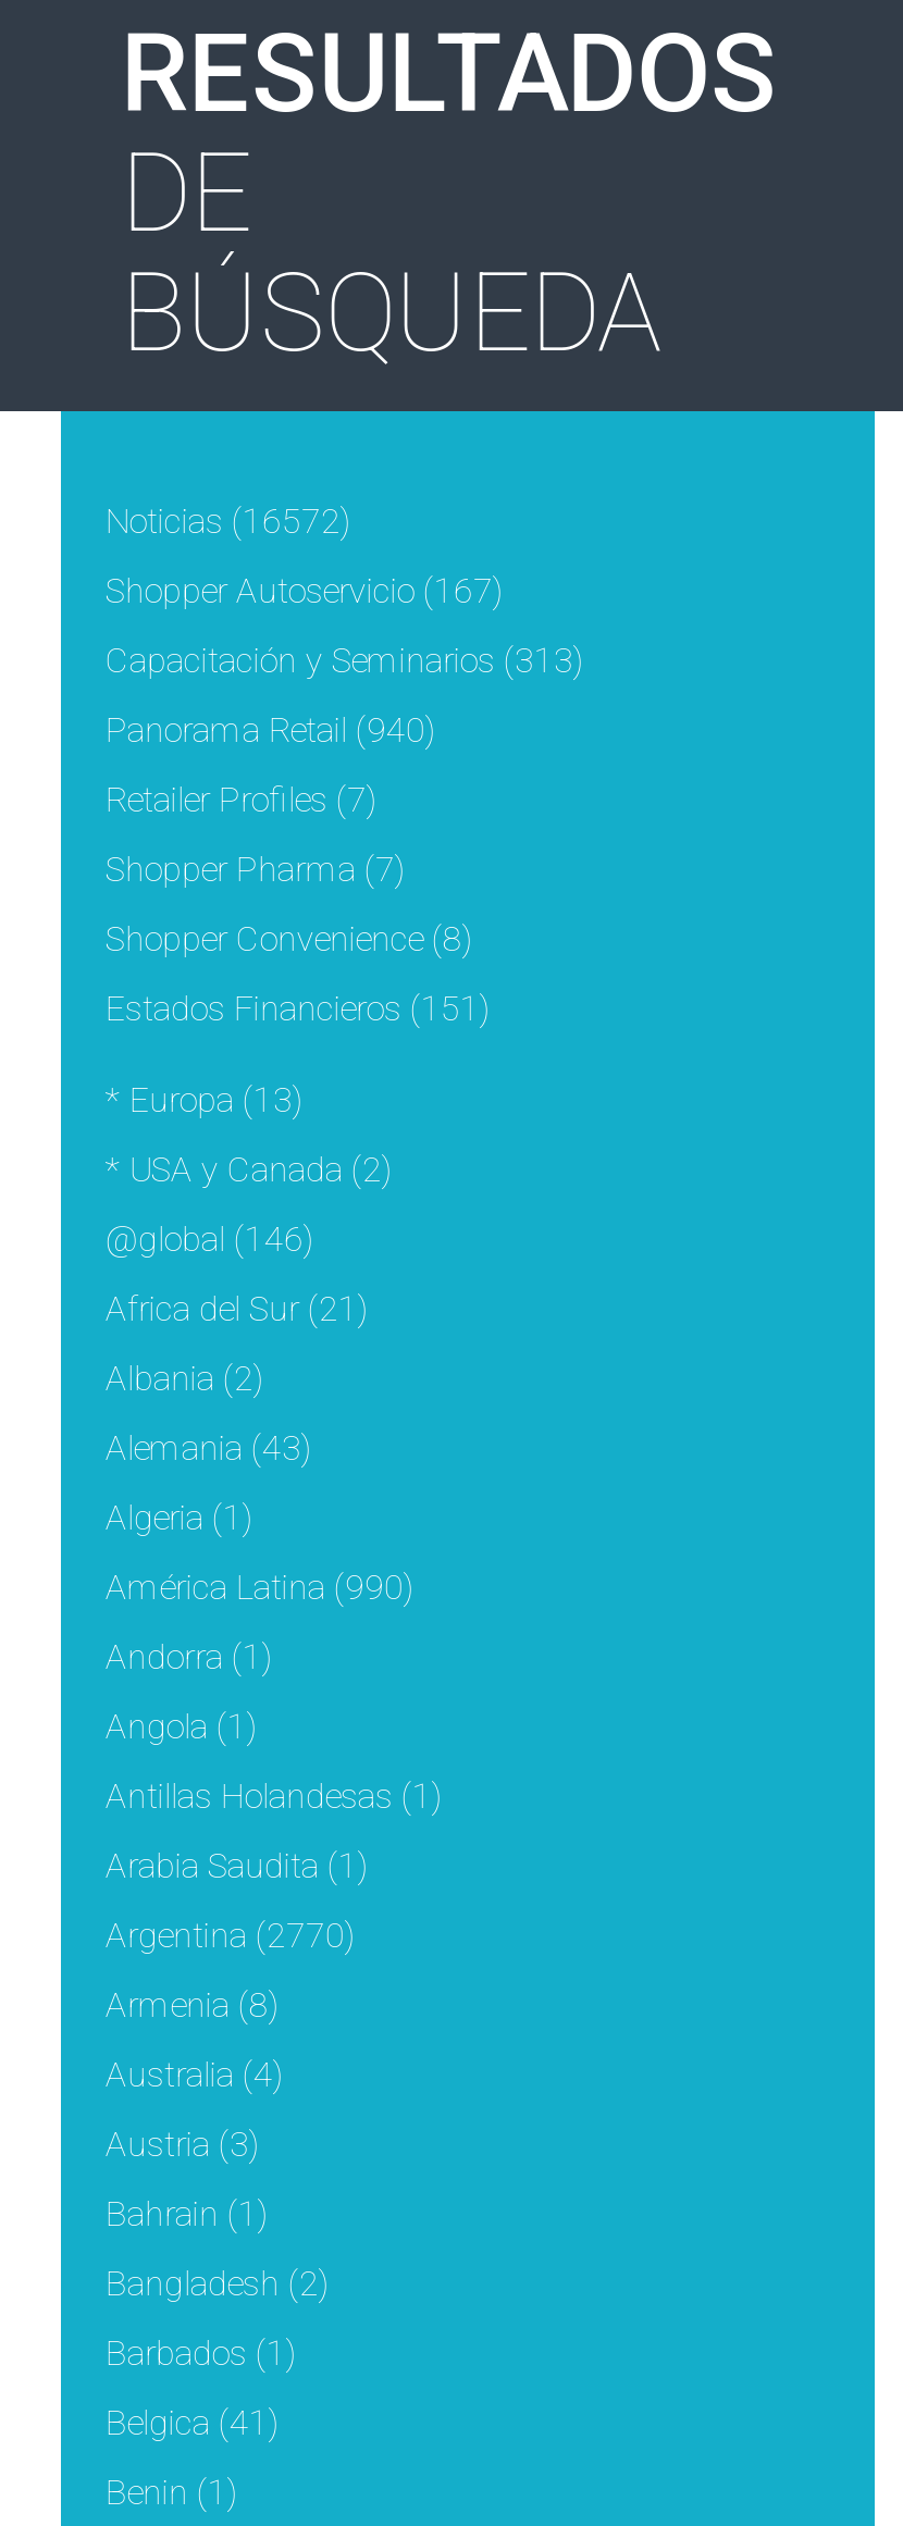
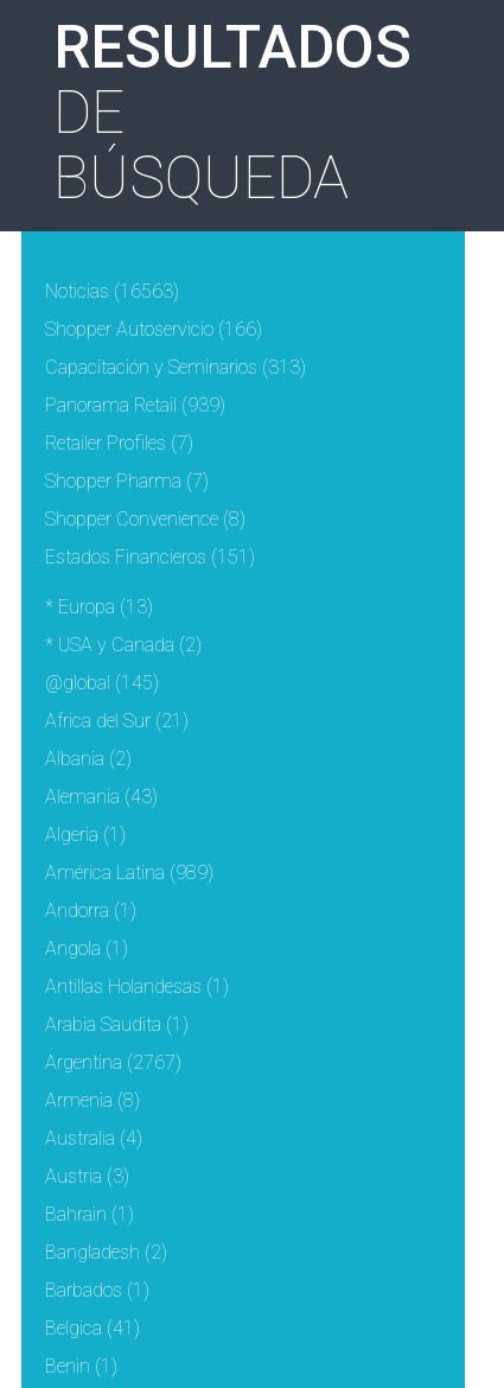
[105,500,351,542] Noticias (16572) -> [46,280,180,303] Noticias (16563)
[105,570,504,611] Shopper Autoservicio (167) -> [46,318,263,340] Shopper Autoservicio (166)
[105,709,436,751] Panorama Retail (940) -> [46,394,226,416] Panorama Retail (939)
[105,1218,314,1260] @global (146) -> [46,671,159,694] @global (145)
[105,1567,414,1608] América Latina (990) -> [46,861,214,884] América Latina (989)
[105,1915,356,1956] Argentina (2770) -> [46,1051,182,1074] Argentina (2767)

